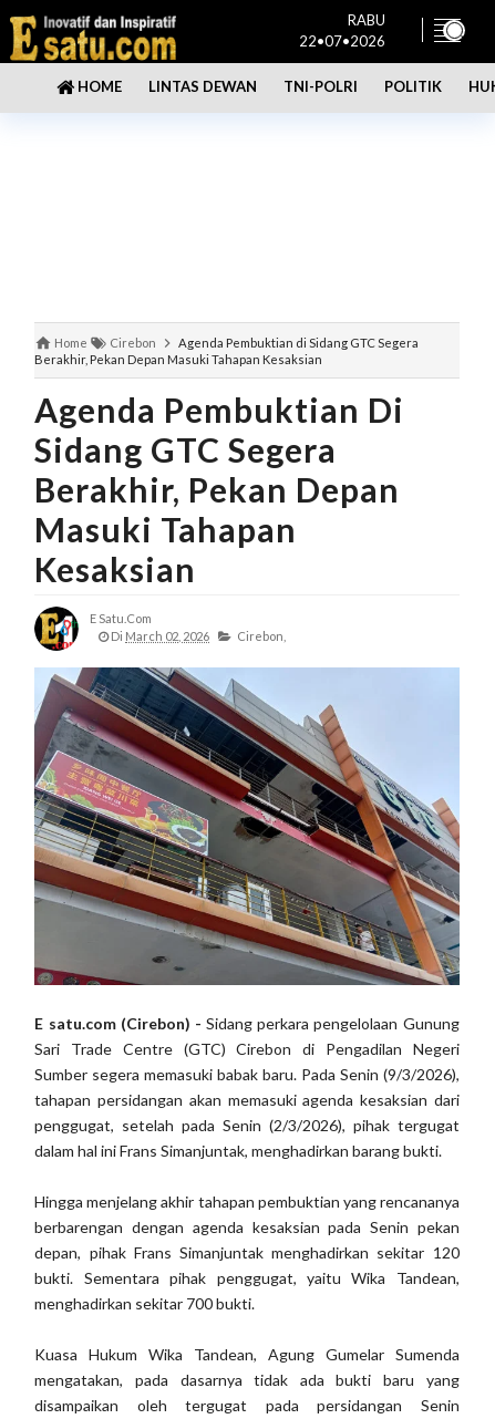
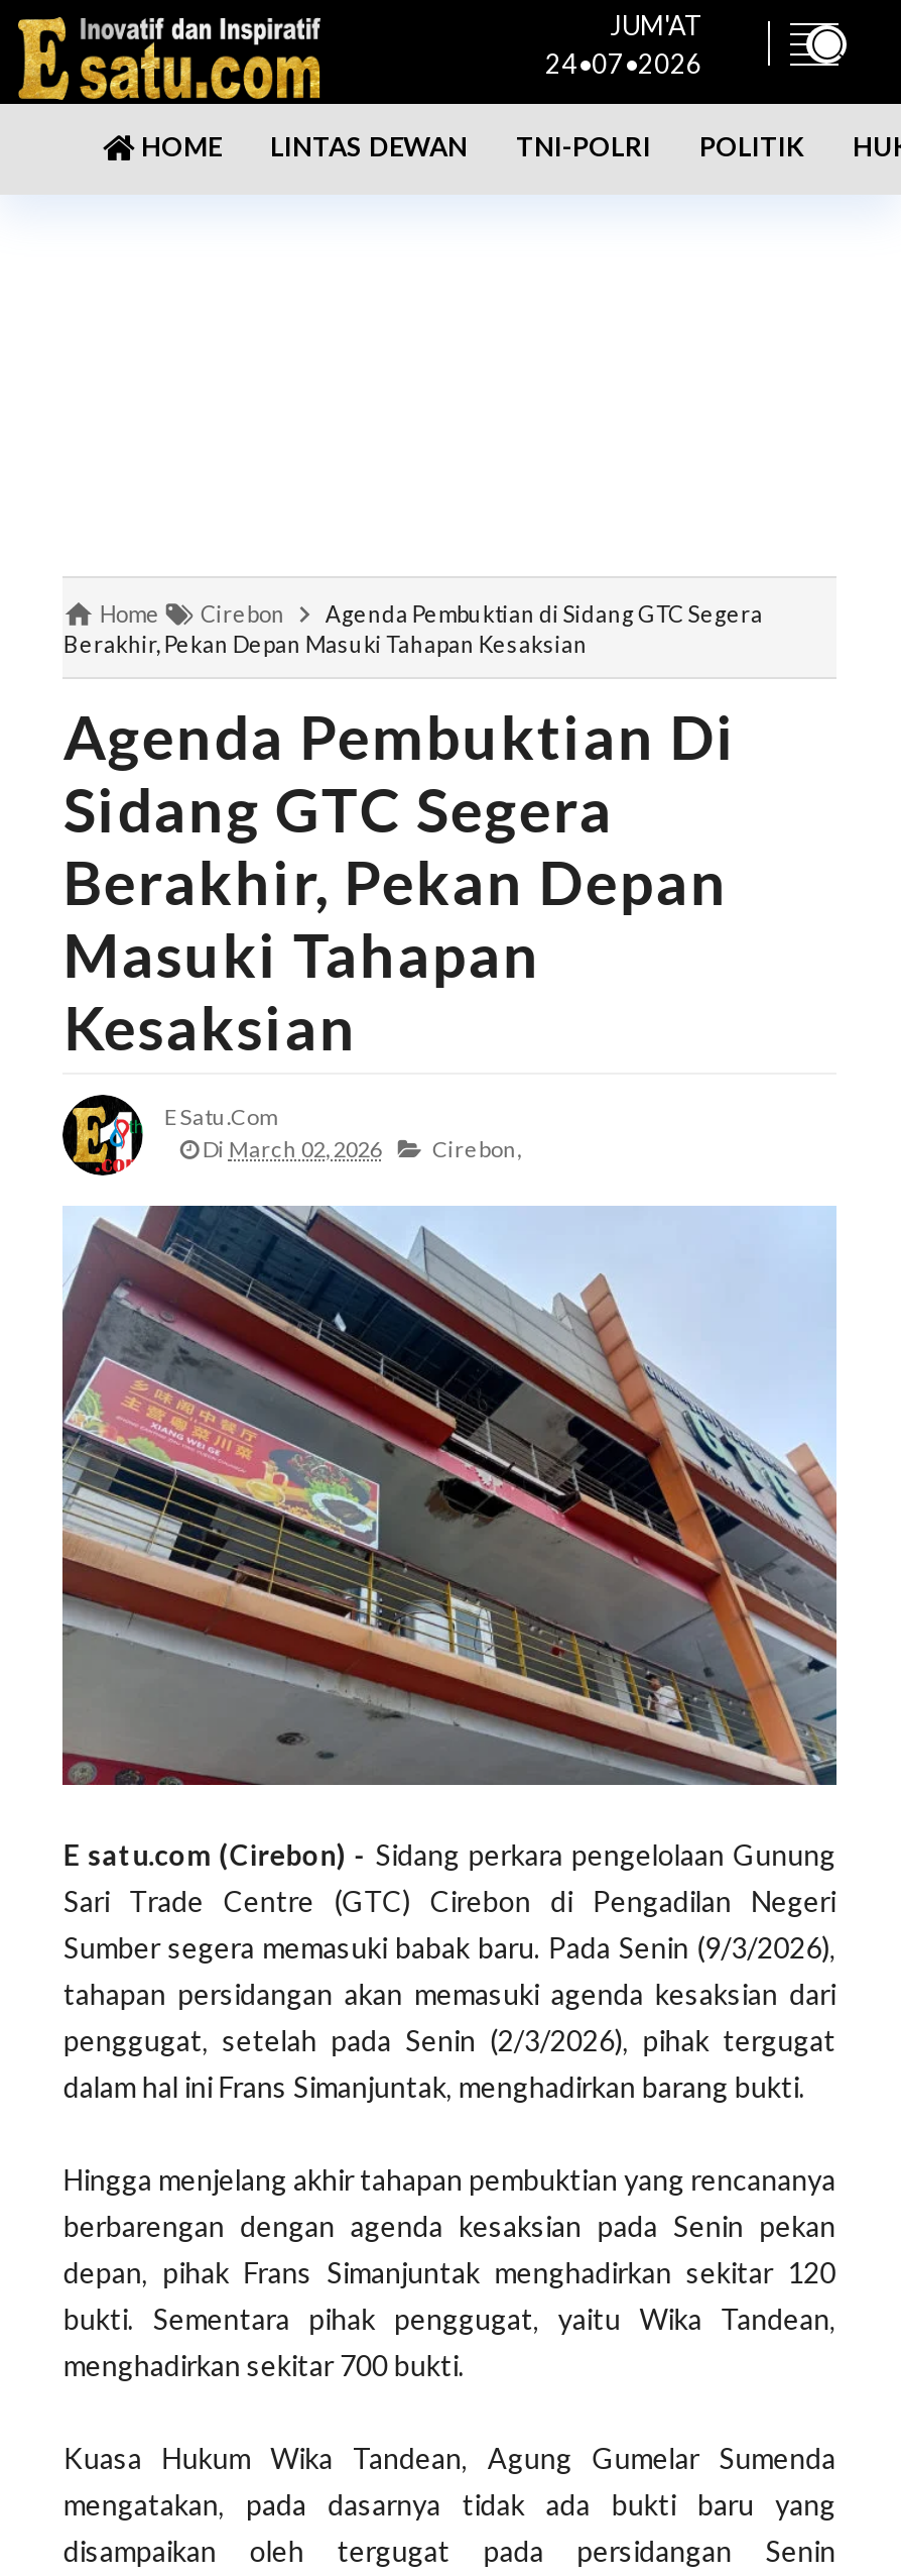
[300,11,386,50] RABU | 22•07•2026 -> [545,9,702,80] JUM'AT | 24•07•2026

